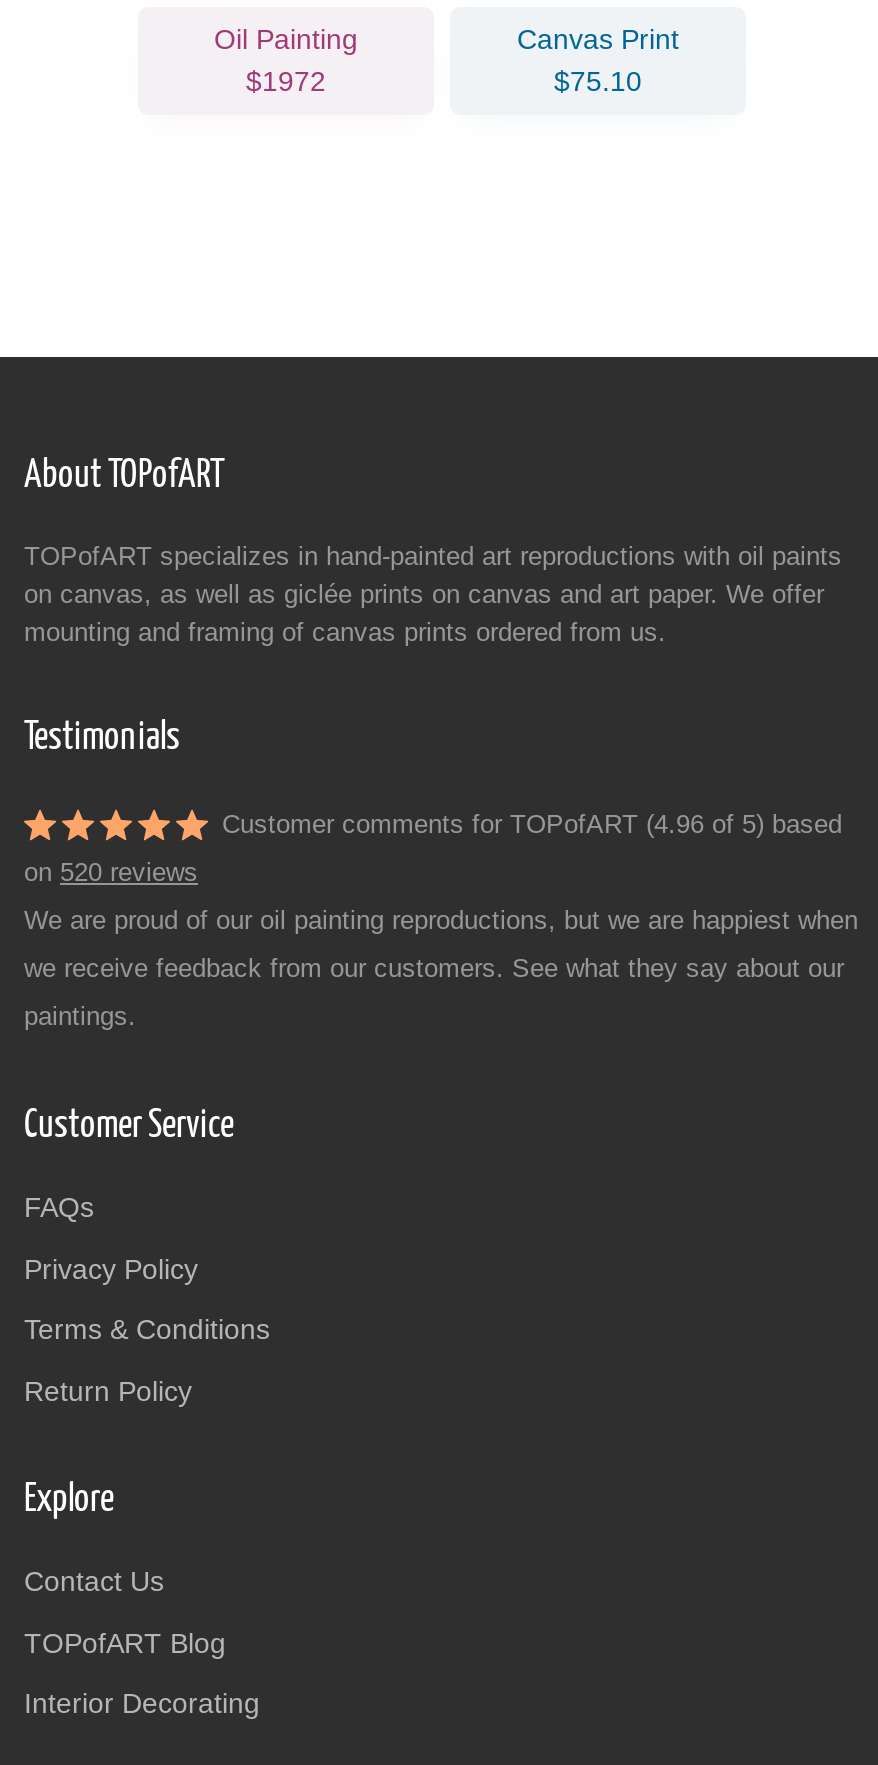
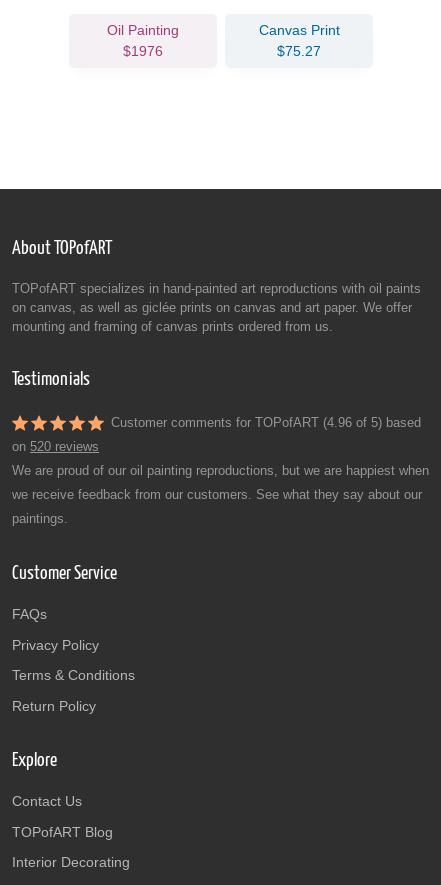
[246,65,326,97] $1972 -> [123,43,163,59] $1976
[554,65,642,97] $75.10 -> [277,43,321,59] $75.27

